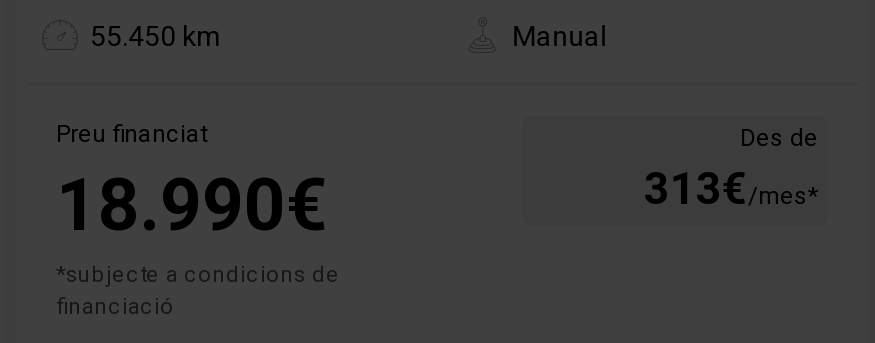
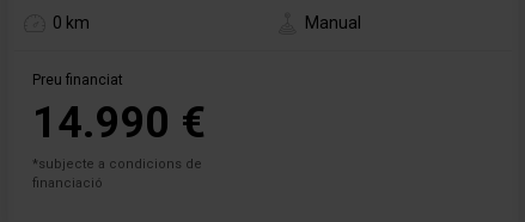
[90,19,222,51] 55.450 km -> [53,13,90,32] 0 km
[644,123,818,213] Des de | 313€/mes* -> none
[56,163,328,247] 18.990€ -> [32,98,206,148] 14.990 €

